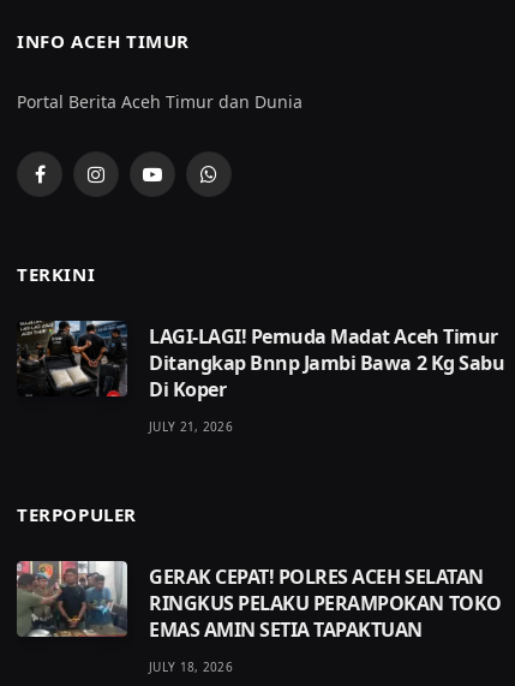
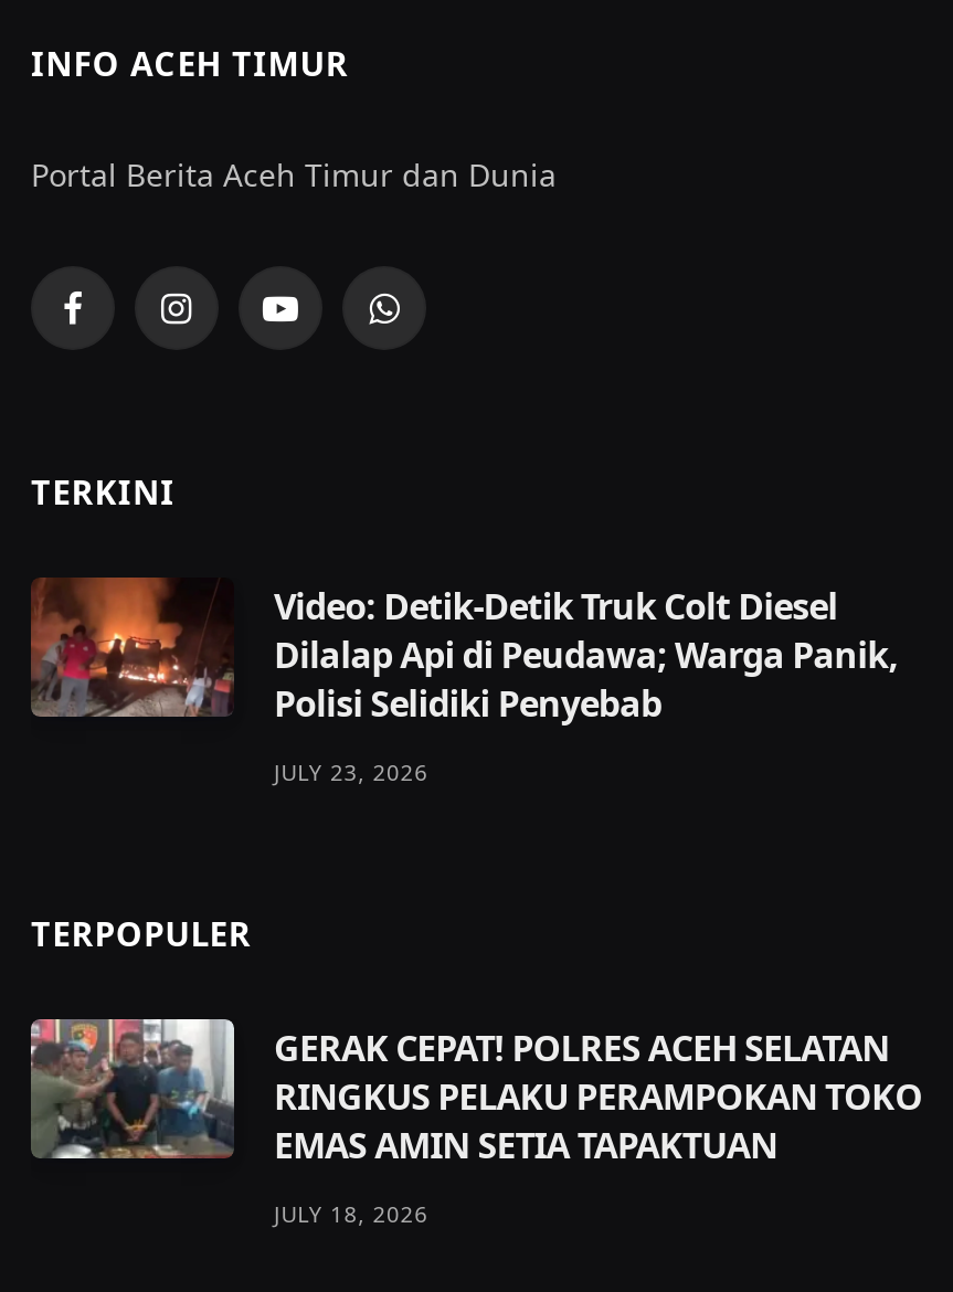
[17,320,504,402] [image] | LAGI-LAGI! Pemuda Madat Aceh Timur | Ditangkap Bnnp Jambi Bawa 2 Kg Sabu | Di Koper -> [29,575,898,727] [image] | Video: Detik-Detik Truk Colt Diesel | Dilalap Api di Peudawa; Warga Panik, | Polisi Selidiki Penyebab
[149,418,233,435] JULY 21, 2026 -> [274,756,428,787] JULY 23, 2026

